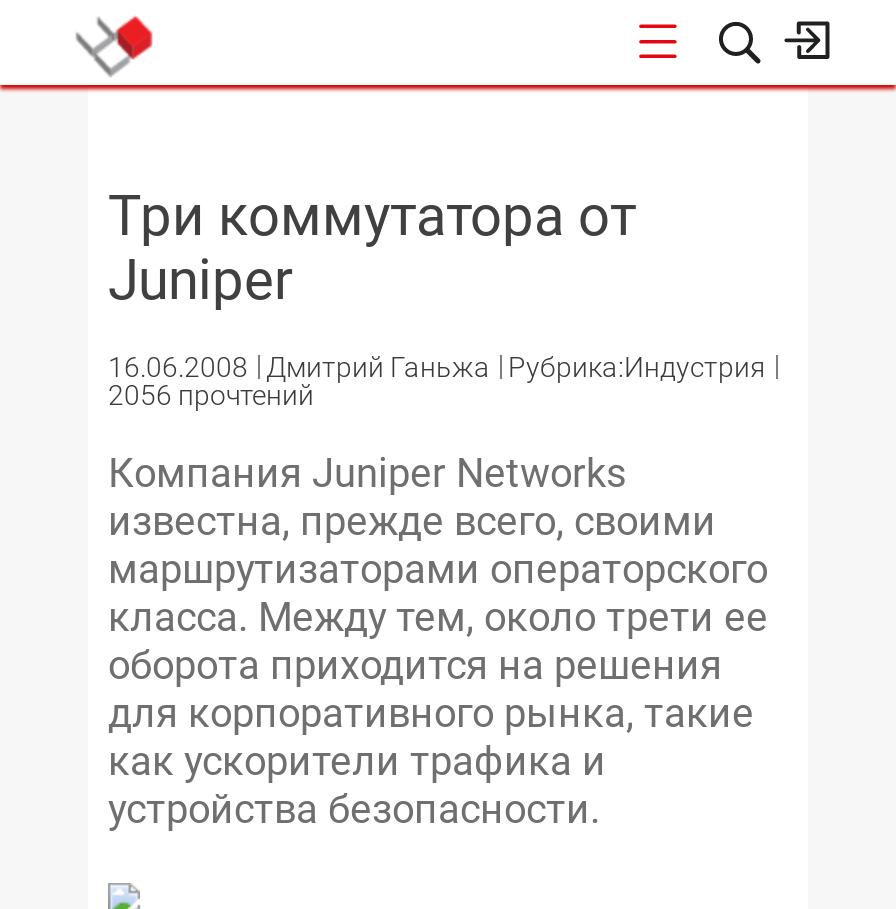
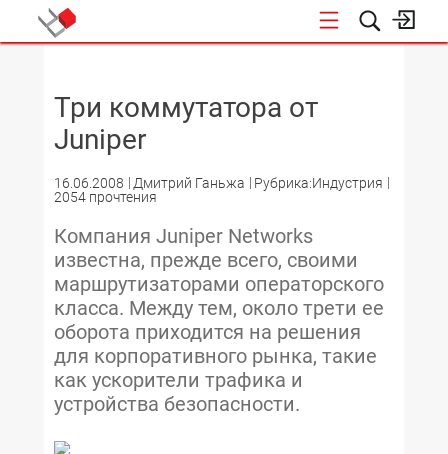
[108,379,314,411] 2056 прочтений -> [54,189,157,205] 2054 прочтения

